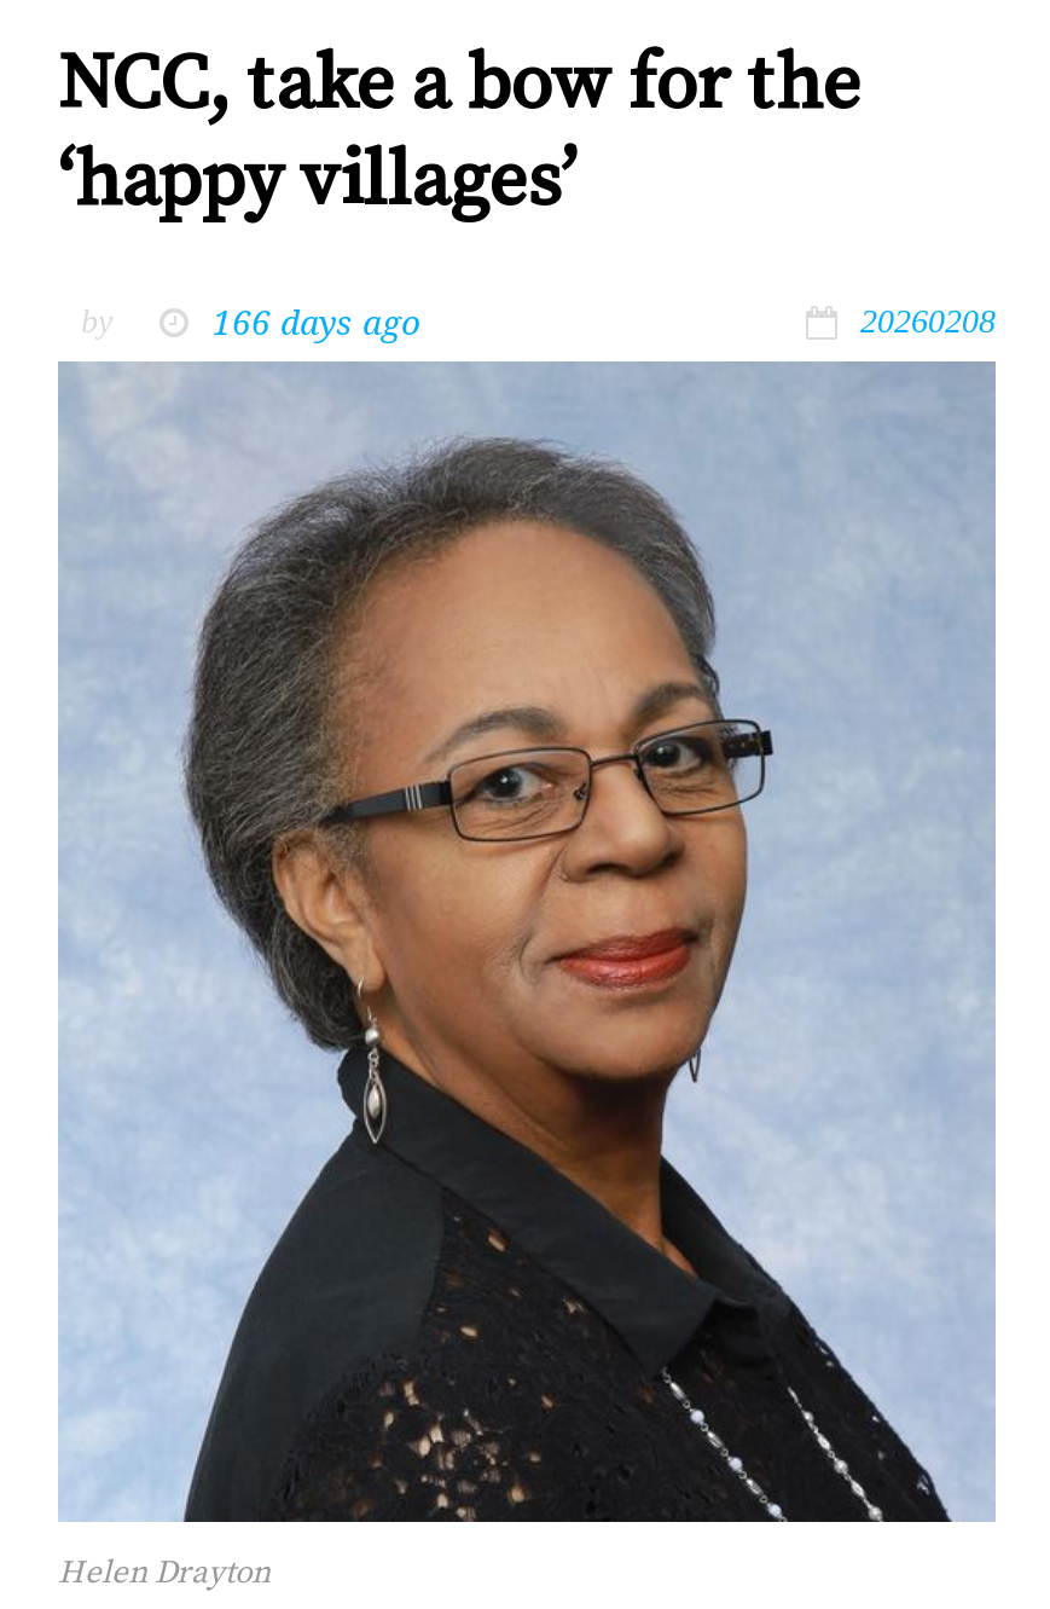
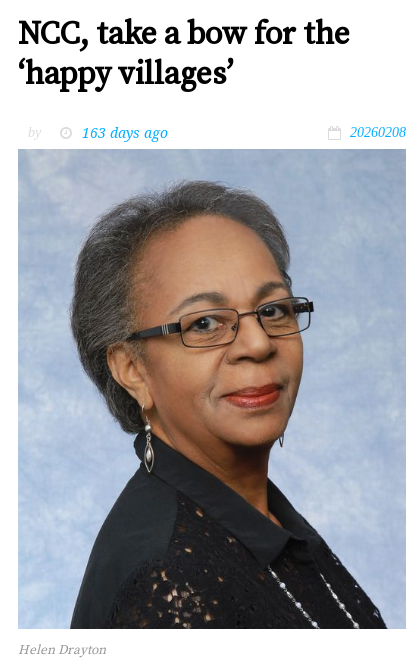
[213,298,420,344] 166 days ago -> [82,123,168,142] 163 days ago

